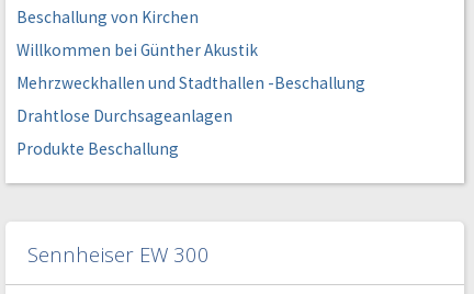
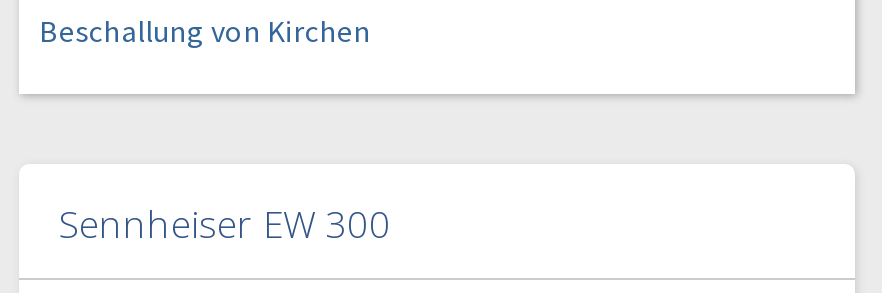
[16,39,365,159] Willkommen bei Günther Akustik | Mehrzweckhallen und Stadthallen -Beschallung | Drahtlose Durchsageanlagen | Produkte Beschallung -> none

